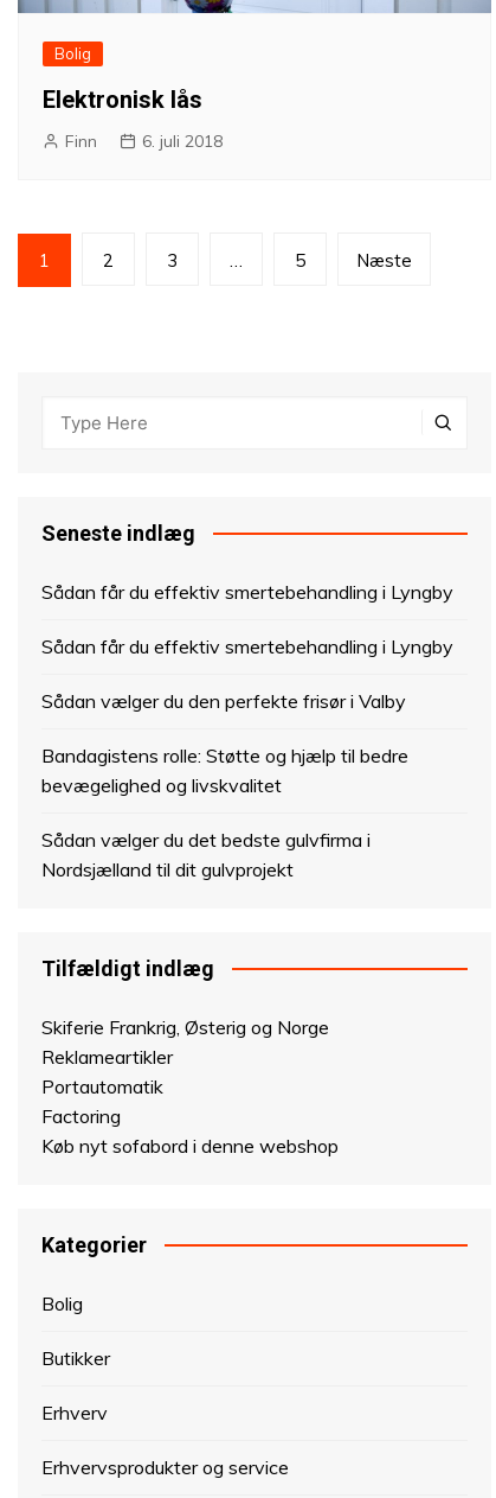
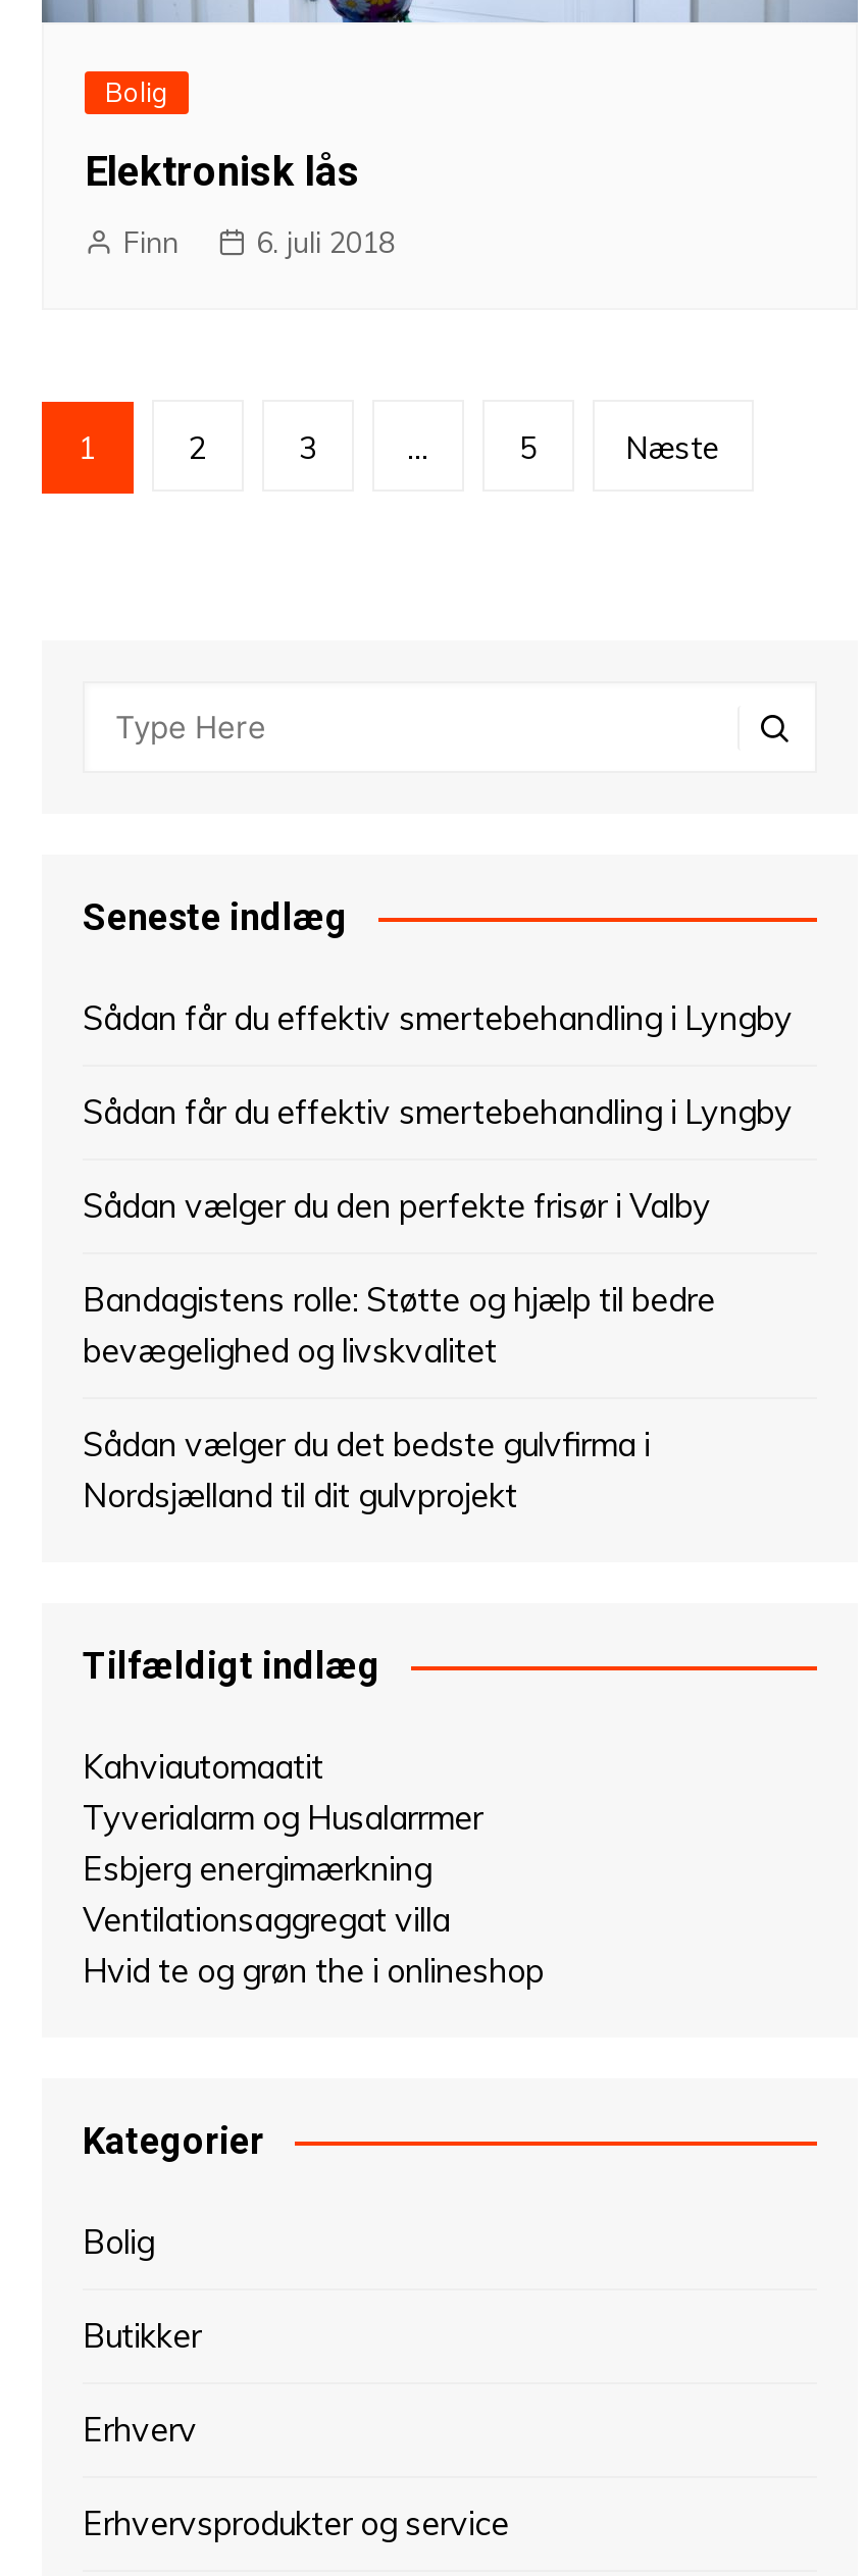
[41,1015,339,1158] Skiferie Frankrig, Østerig og Norge | Reklameartikler | Portautomatik | Factoring | Køb nyt sofabord i denne webshop -> [83,1746,544,1991] Kahviautomaatit | Tyverialarm og Husalarrmer | Esbjerg energimærkning | Ventilationsaggregat villa | Hvid te og grøn the i onlineshop

